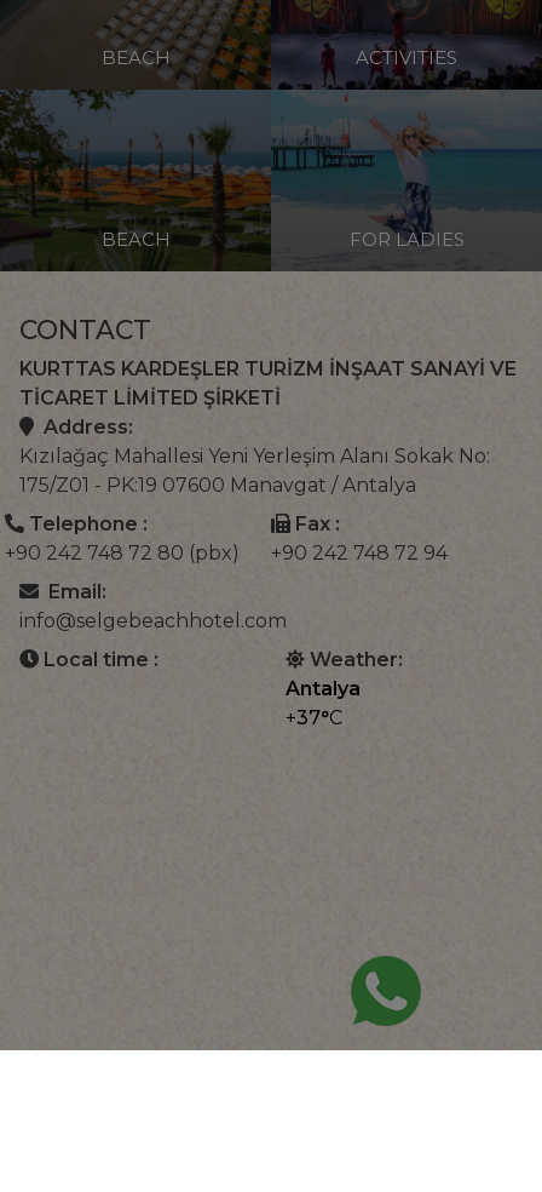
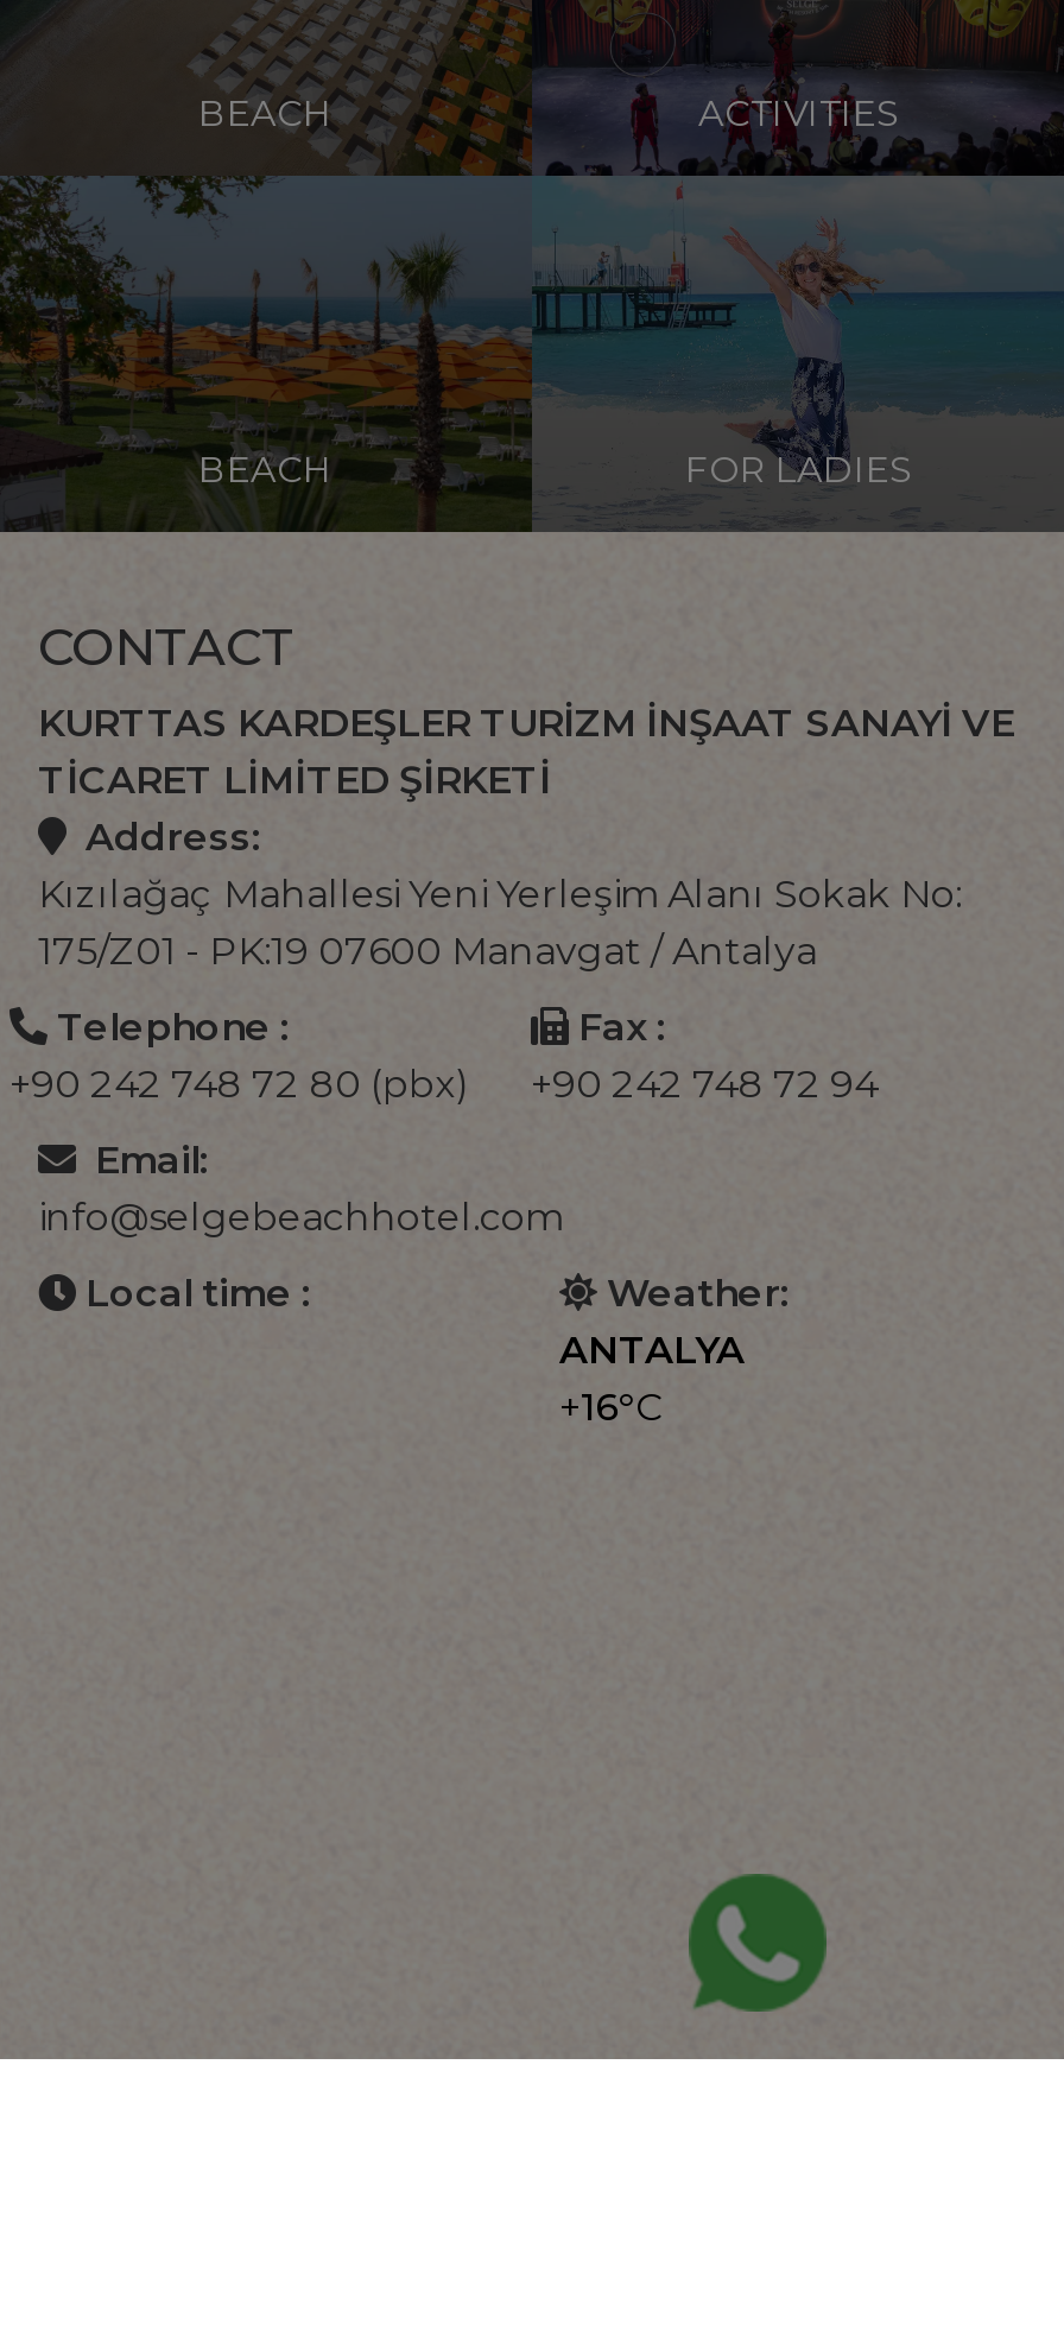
[285,678,360,730] Antalya | +37°C -> [559,1328,745,1430] ANTALYA | +16°C

